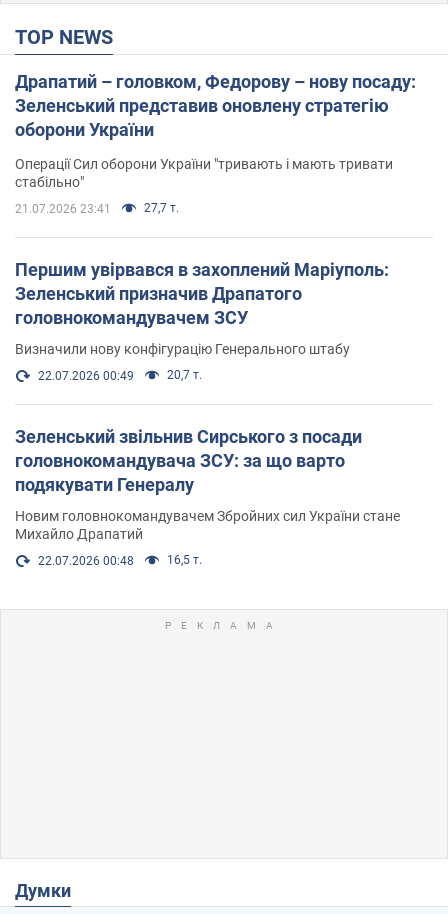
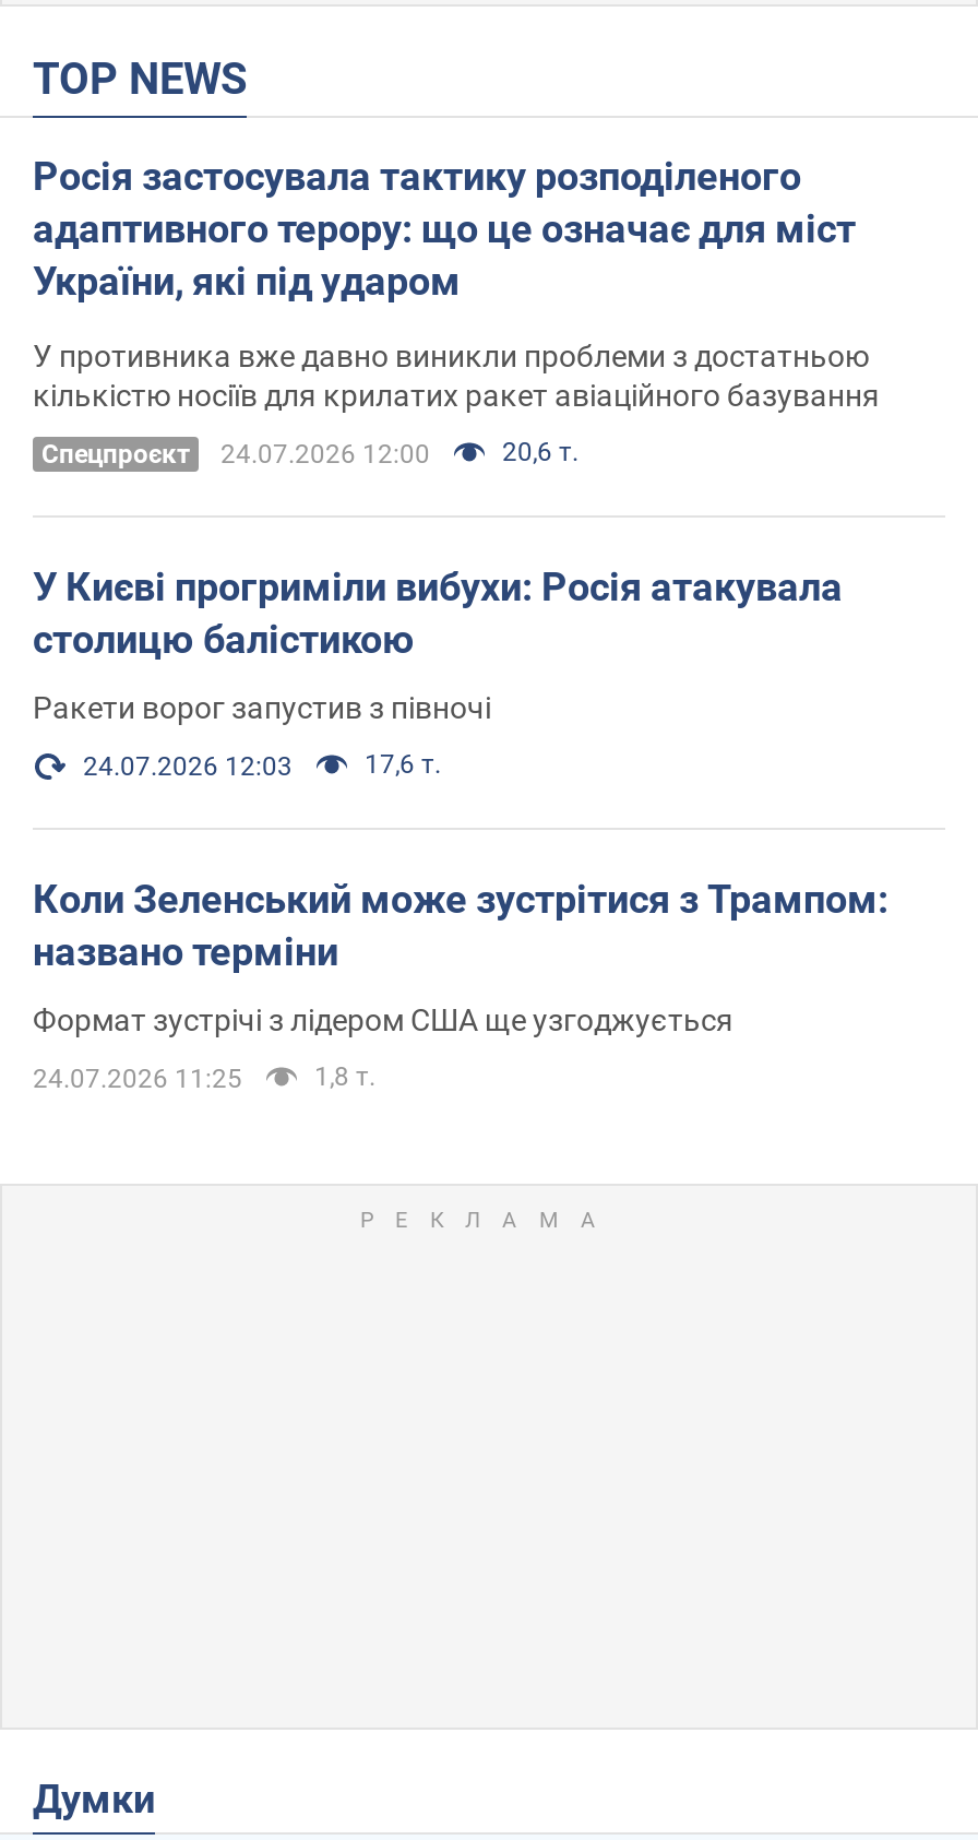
[15,71,416,140] Драпатий – головком, Федорову – нову посаду: | Зеленський представив оновлену стратегію | оборони України -> [33,153,856,304] Росія застосувала тактику розподіленого | адаптивного терору: що це означає для міст | України, які під ударом
[15,156,393,190] Операції Сил оборони України "тривають і мають тривати | стабільно" -> [33,339,880,413] У противника вже давно виникли проблеми з достатньою | кількістю носіїв для крилатих ракет авіаційного базування
[15,201,179,216] 21.07.2026 23:41 | 27,7 т. -> [41,437,579,470] Cпецпроєкт | 24.07.2026 12:00 | 20,6 т.
[15,259,389,328] Першим увірвався в захоплений Маріуполь: | Зеленський призначив Драпатого | головнокомандувачем ЗСУ -> [33,563,843,662] У Києві прогриміли вибухи: Росія атакувала | столицю балістикою
[15,341,350,357] Визначили нову конфігурацію Генерального штабу -> [33,690,491,725] Ракети ворог запустив з півночі
[38,368,202,383] 22.07.2026 00:49 | 20,7 т. -> [83,749,441,782] 24.07.2026 12:03 | 17,6 т.
[15,426,362,495] Зеленський звільнив Сирського з посади | головнокомандувача ЗСУ: за що варто | подякувати Генералу -> [33,876,888,974] Коли Зеленський може зустрітися з Трампом: | названо терміни
[15,508,400,542] Новим головнокомандувачем Збройних сил України стане | Михайло Драпатий -> [33,1002,733,1037] Формат зустрічі з лідером США ще узгоджується
[38,553,202,568] 22.07.2026 00:48 | 16,5 т. -> [33,1061,375,1094] 24.07.2026 11:25 | 1,8 т.

